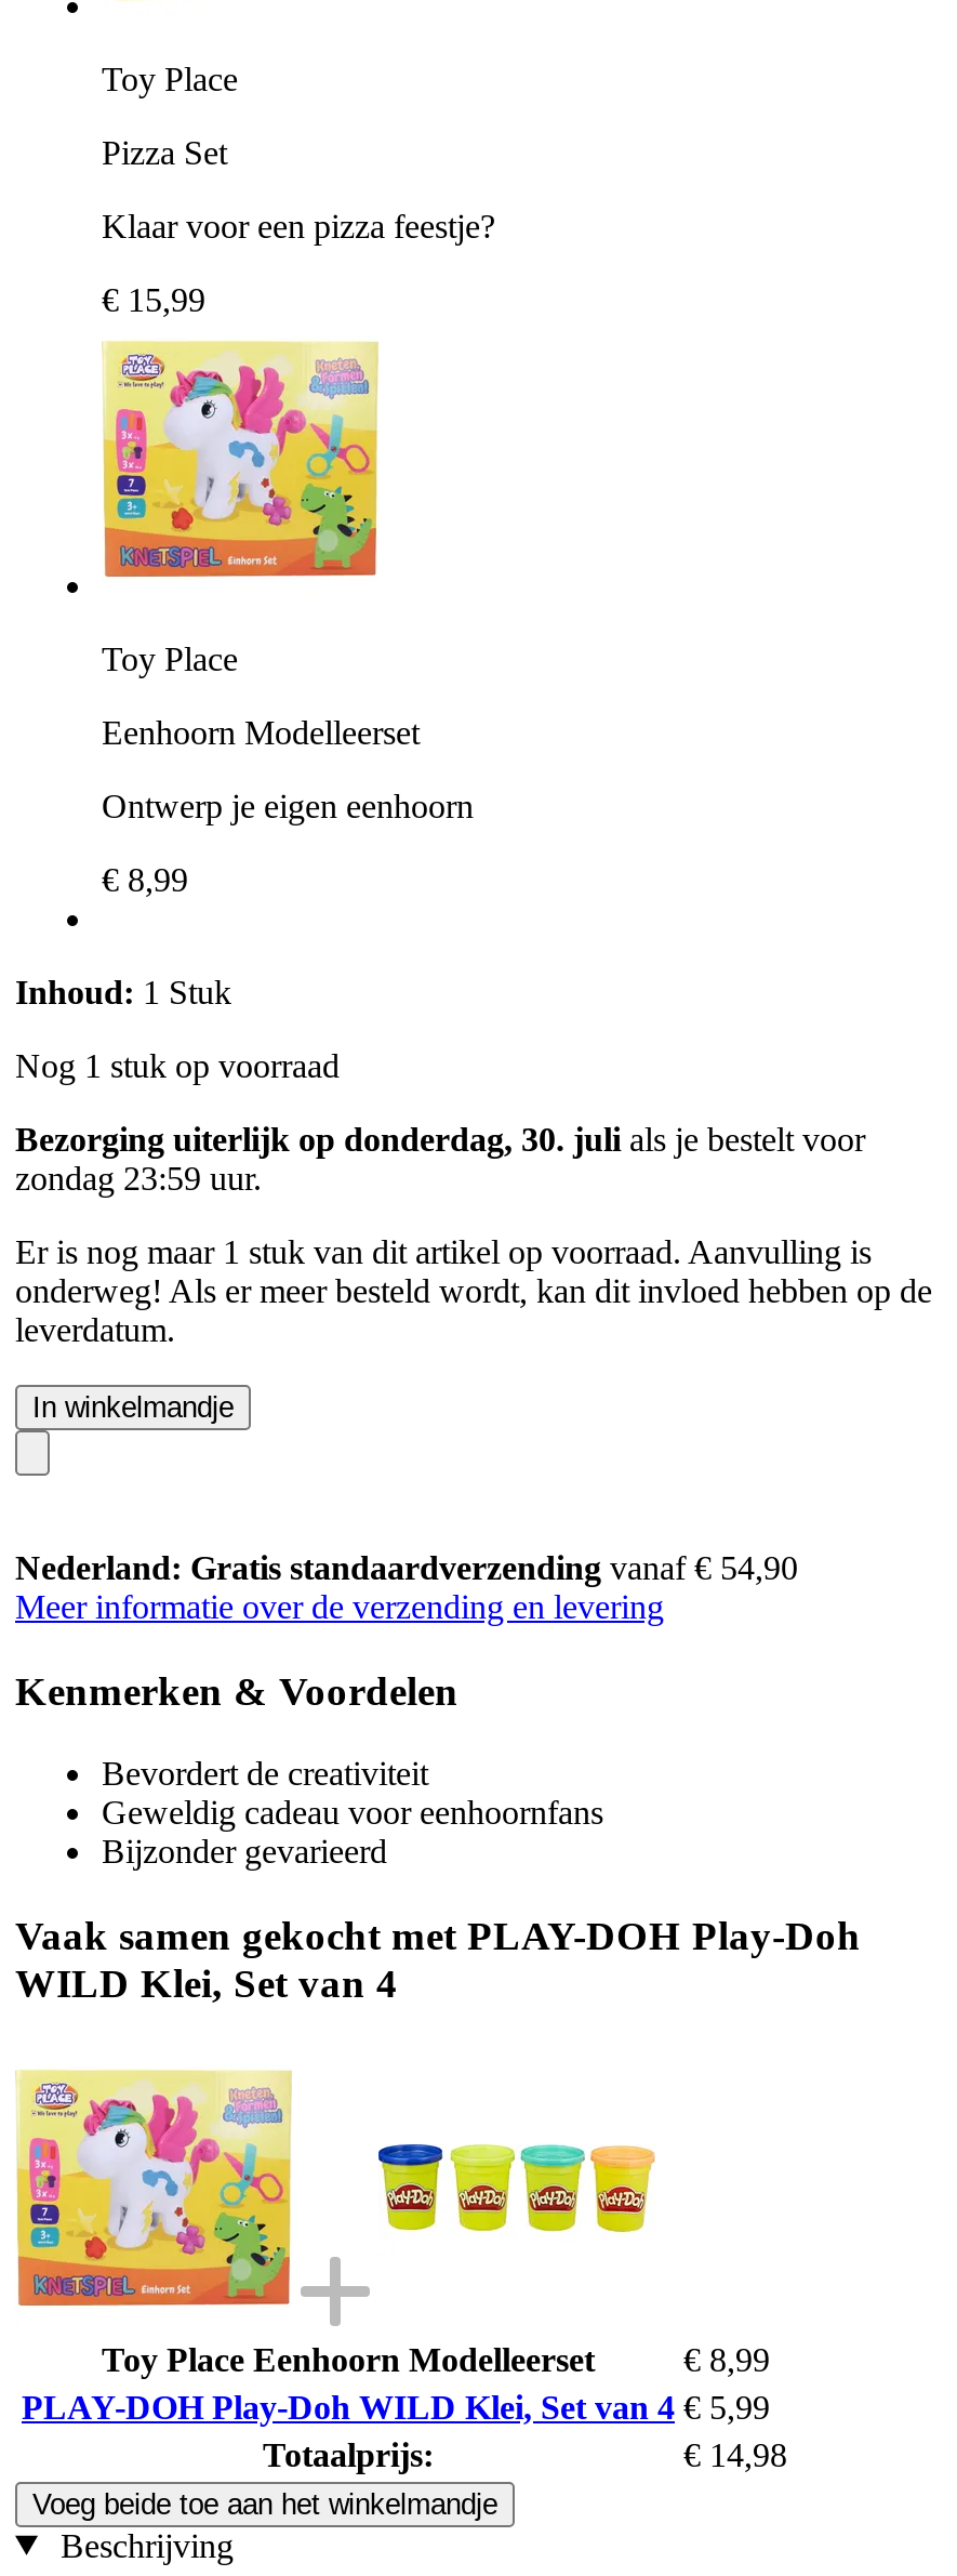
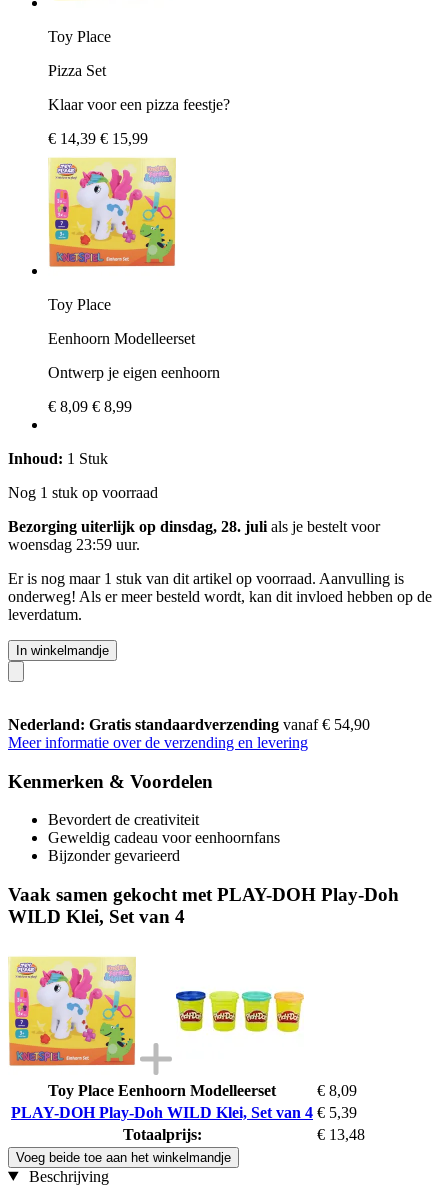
[102,281,205,318] € 15,99 -> [48,130,148,147] € 14,39 € 15,99
[102,861,188,898] € 8,99 -> [48,398,132,415] € 8,09 € 8,99
[15,1120,865,1157] Bezorging uiterlijk op donderdag, 30. juli als je bestelt voor -> [8,518,380,535] Bezorging uiterlijk op dinsdag, 28. juli als je bestelt voor
[15,1159,262,1196] zondag 23:59 uur. -> [8,536,140,553] woensdag 23:59 uur.
[683,2341,770,2377] € 8,99 -> [317,1082,357,1099] € 8,09
[22,2388,770,2425] PLAY-DOH Play-Doh WILD Klei, Set van 4 € 5,99 -> [11,1104,357,1121] PLAY-DOH Play-Doh WILD Klei, Set van 4 € 5,39
[683,2436,787,2473] € 14,98 -> [317,1126,365,1143] € 13,48

